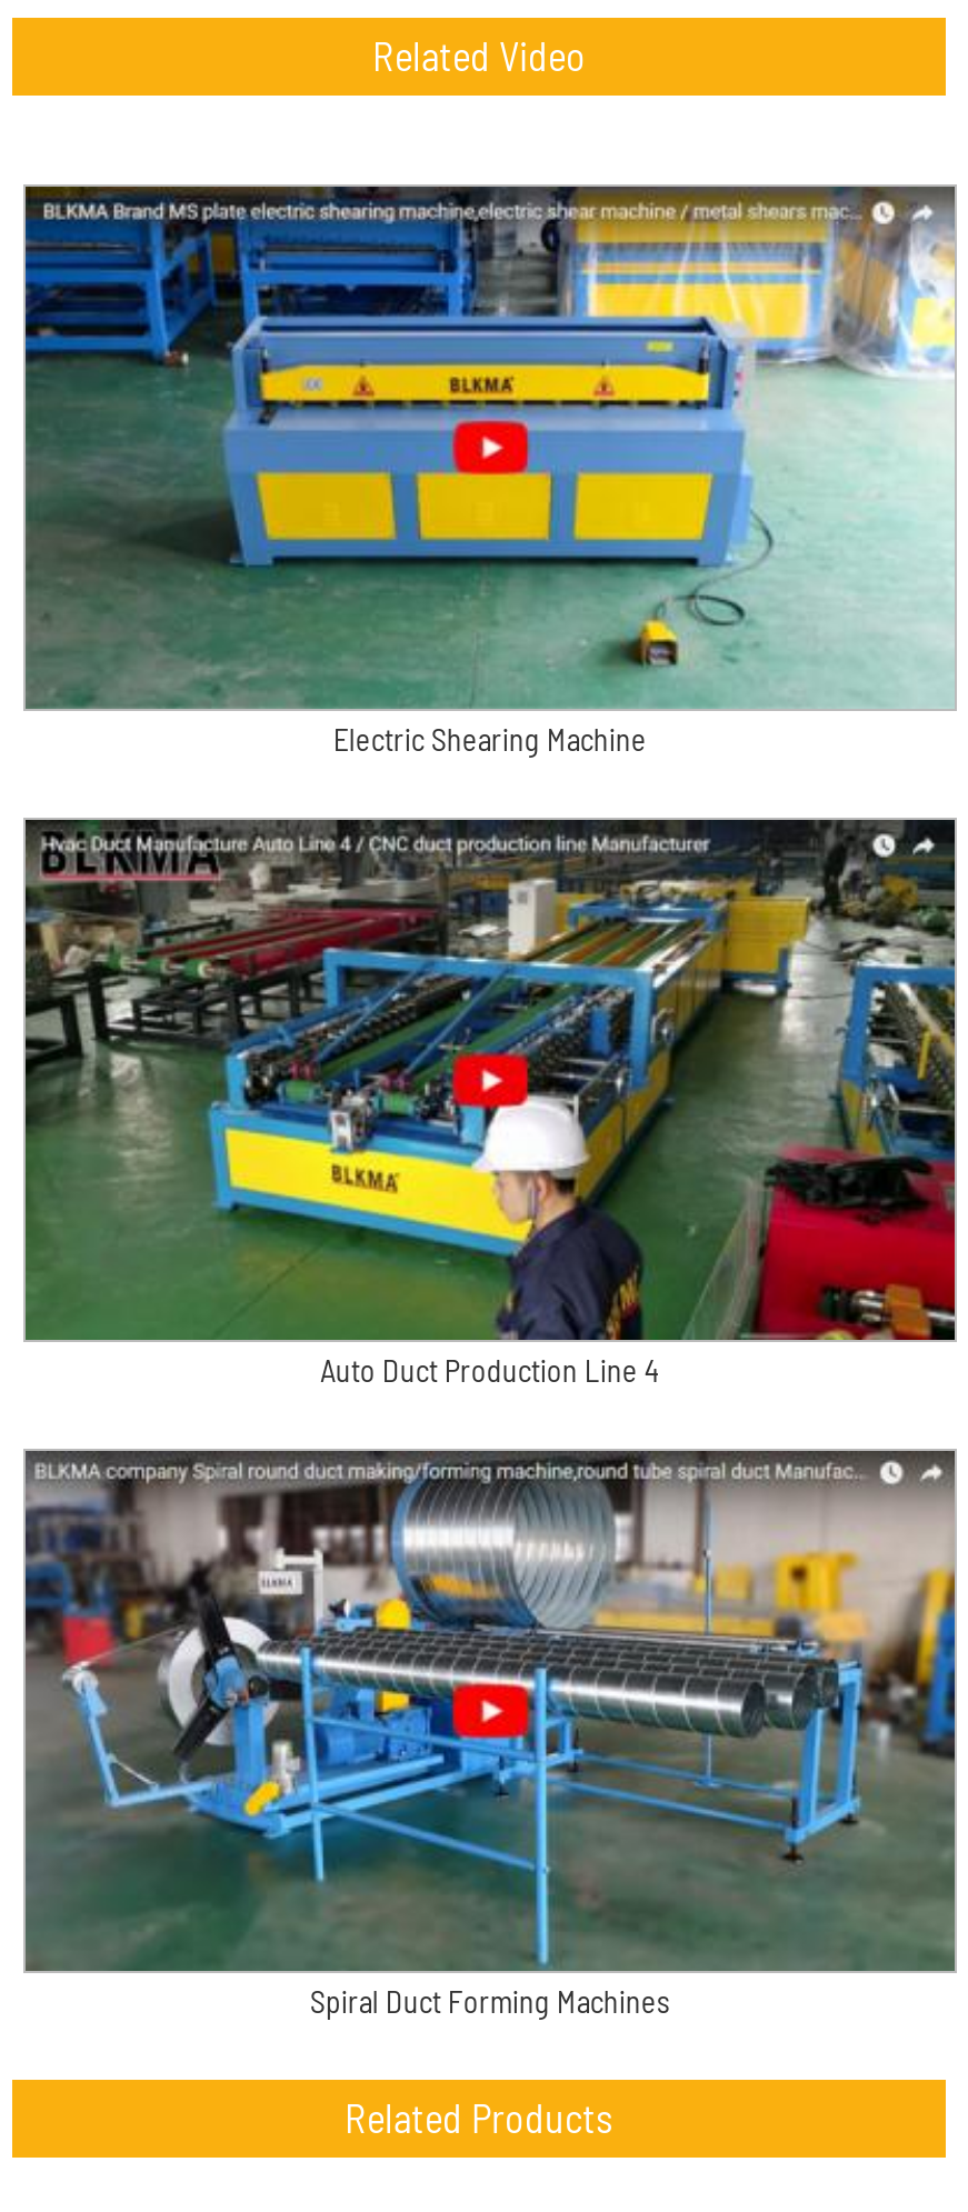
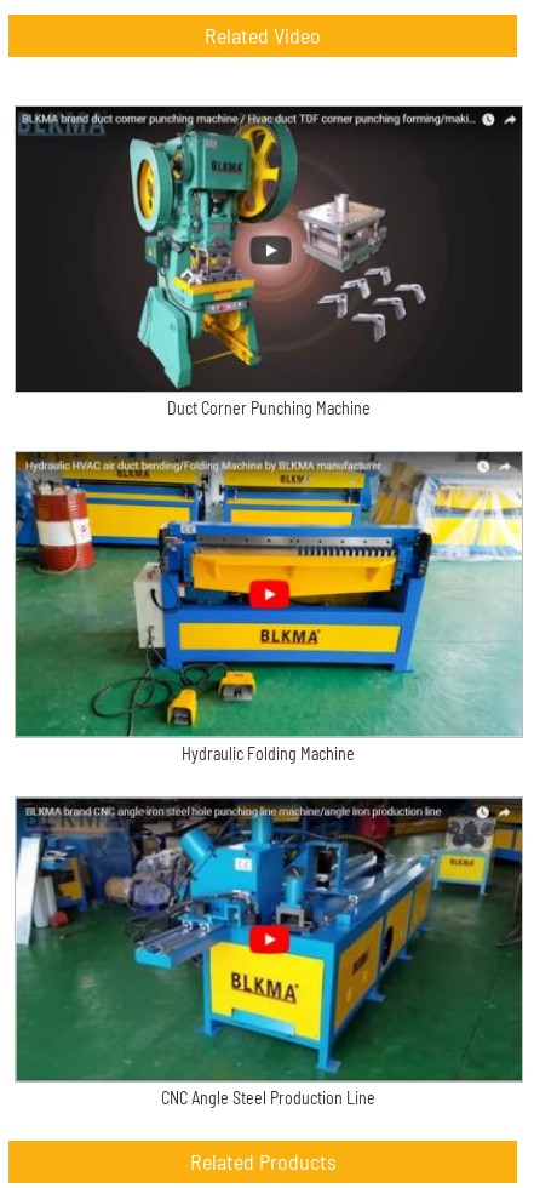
[23,187,957,757] [image] | Electric Shearing Machine -> [15,107,523,418] [image] | Duct Corner Punching Machine
[23,820,957,1388] [image] | Auto Duct Production Line 4 -> [15,452,523,763] [image] | Hydraulic Folding Machine
[23,1451,957,2020] [image] | Spiral Duct Forming Machines -> [15,798,523,1108] [image] | CNC Angle Steel Production Line

